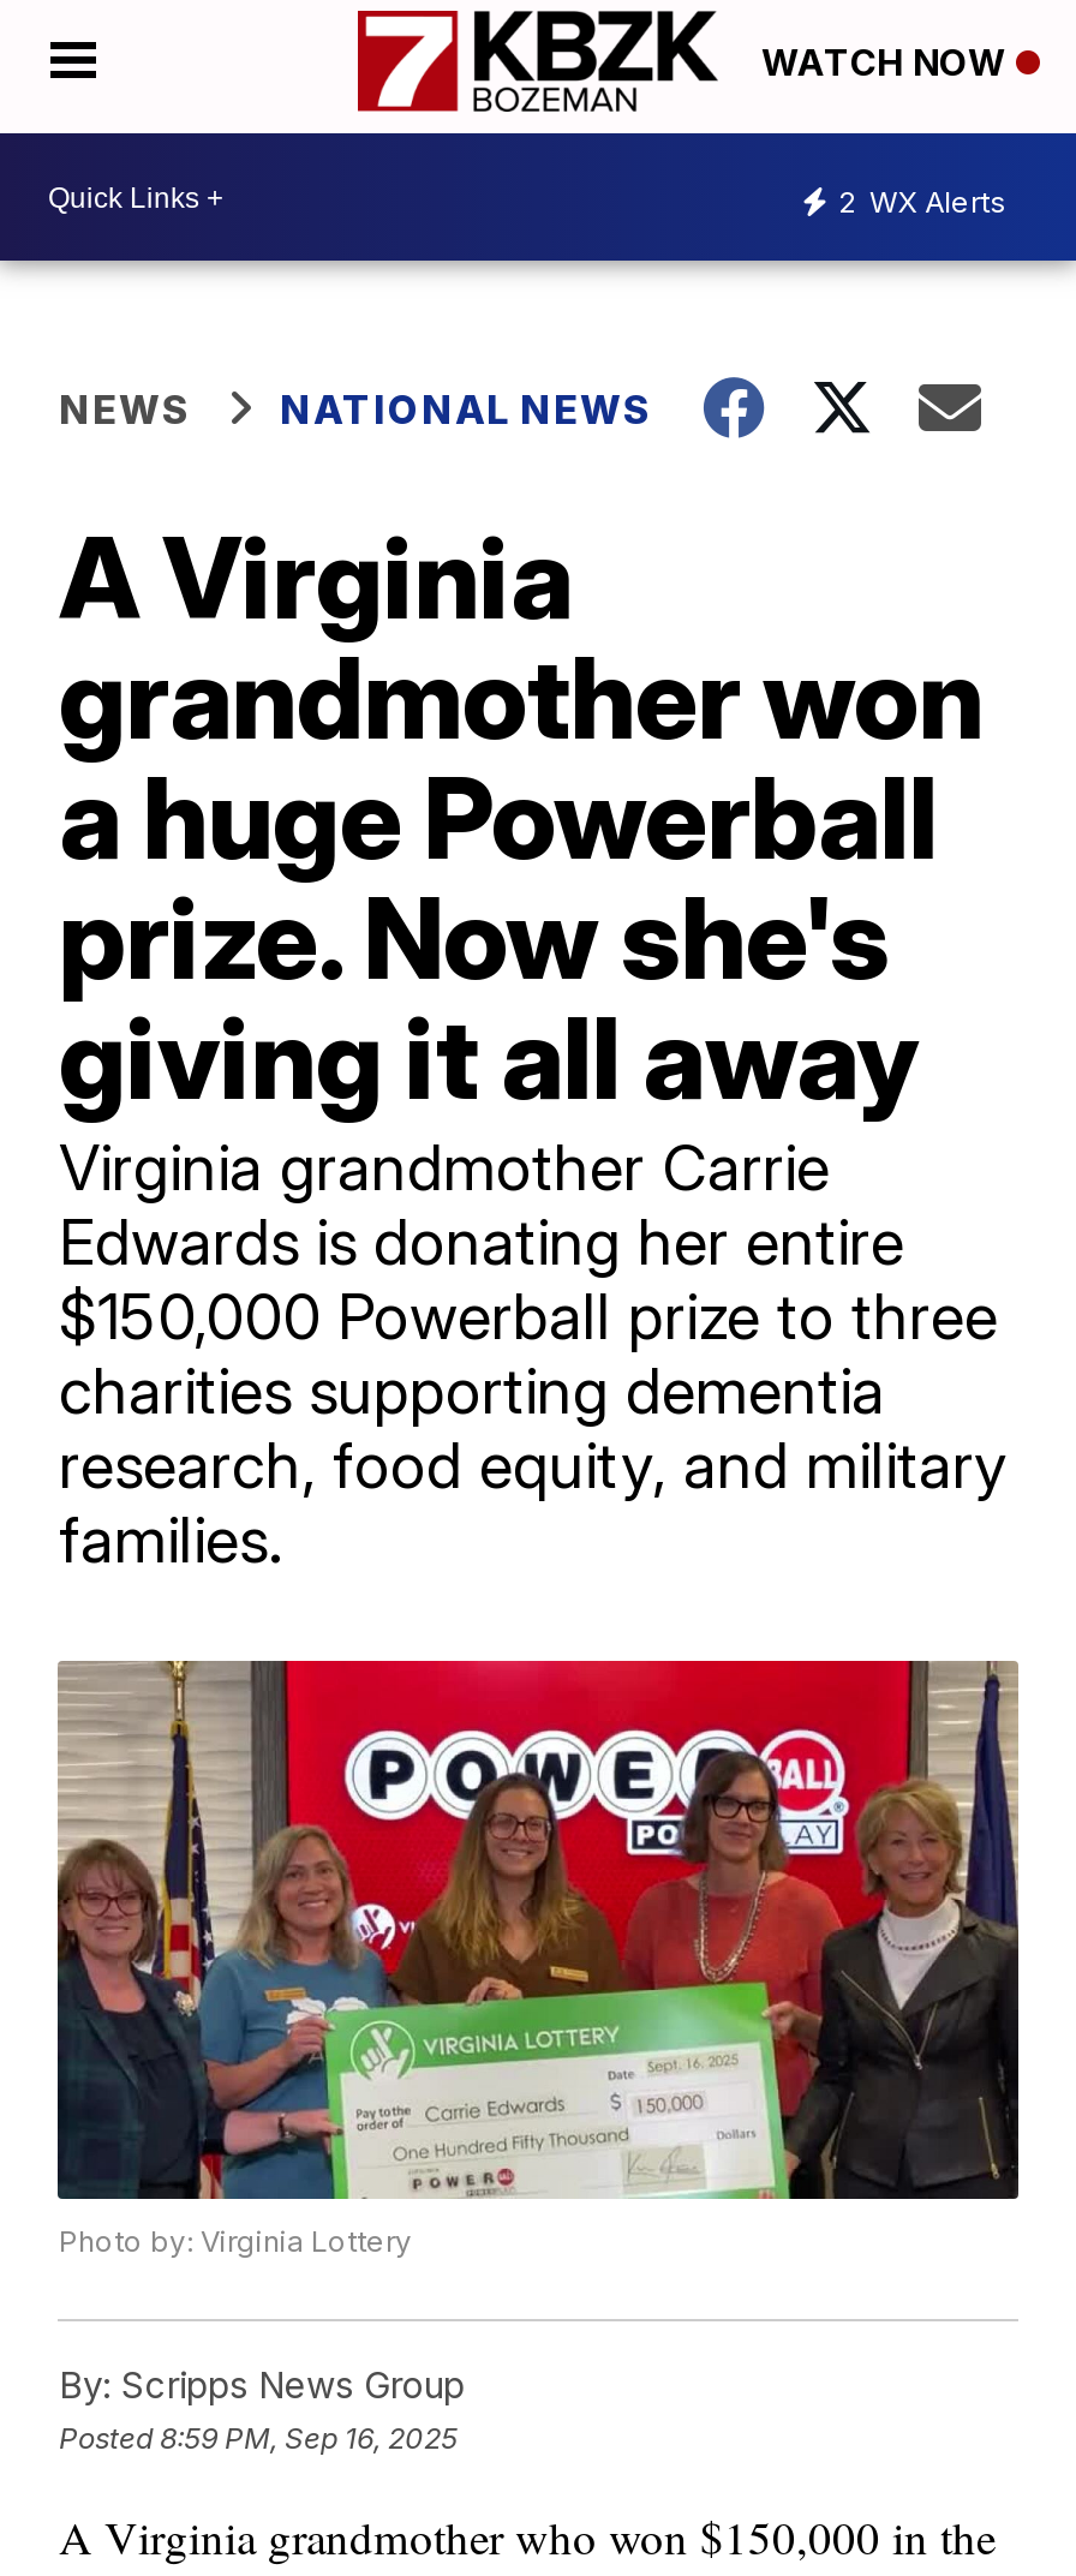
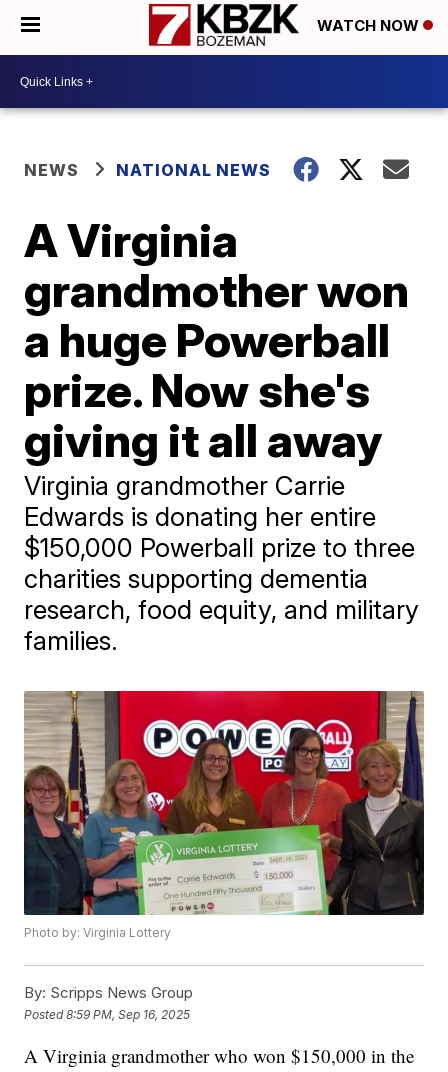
[838,183,1006,219] 2 WX Alerts -> none

